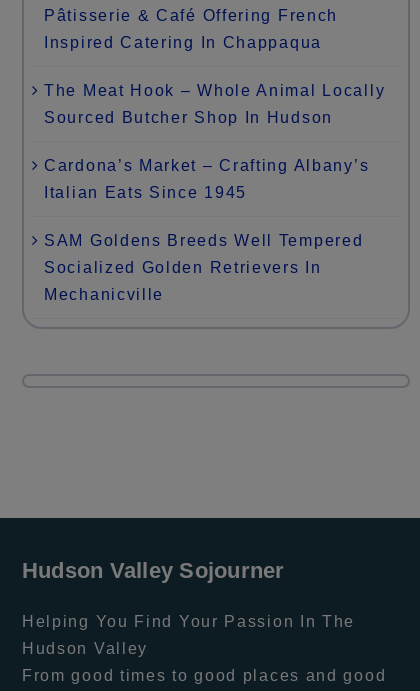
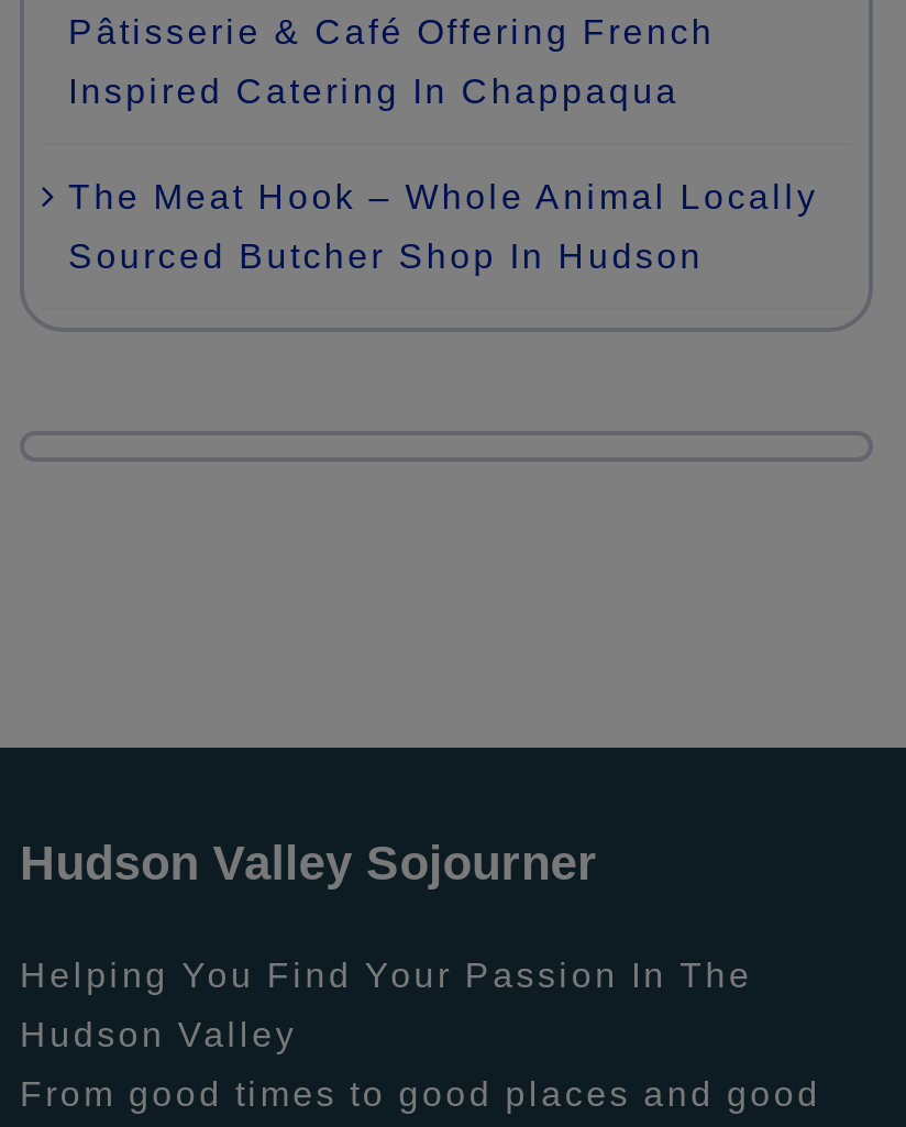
[44,157,369,303] Cardona’s Market – Crafting Albany’s | Italian Eats Since 1945 | SAM Goldens Breeds Well Tempered | Socialized Golden Retrievers In | Mechanicville -> none

